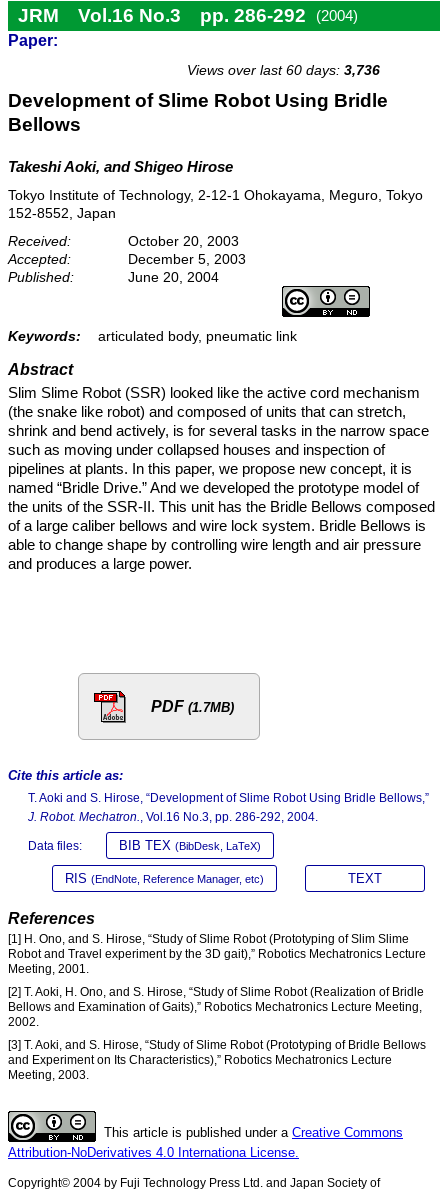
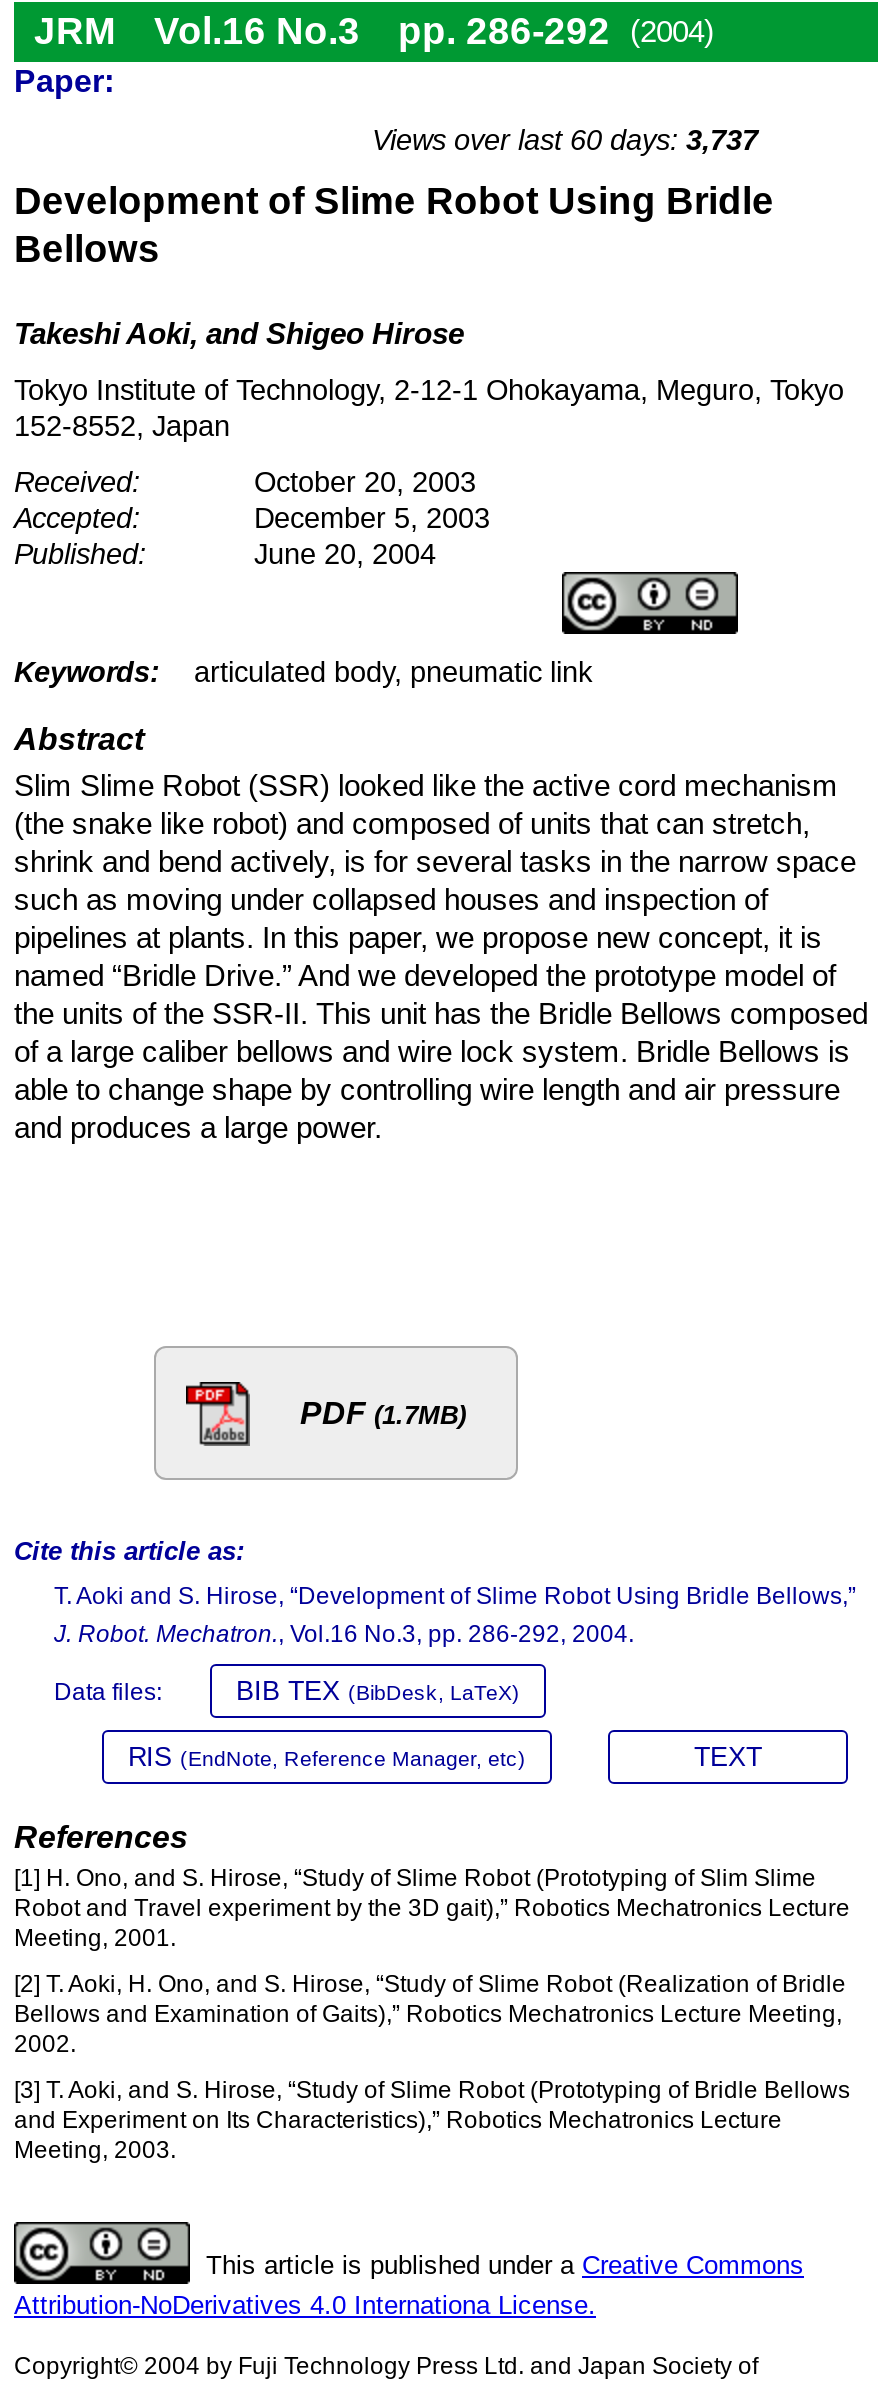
[187,62,380,78] Views over last 60 days: 3,736 -> [372,124,758,156] Views over last 60 days: 3,737

